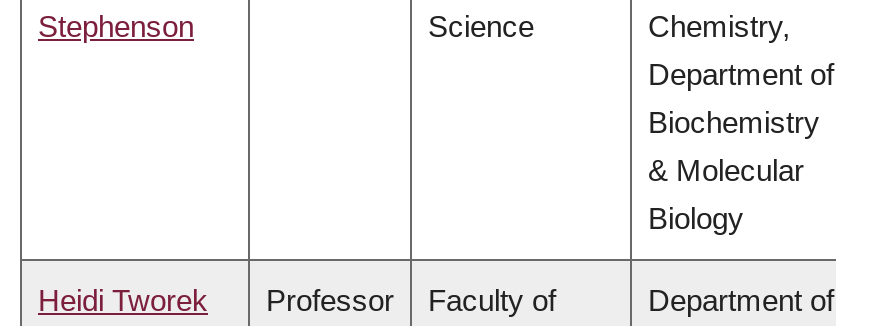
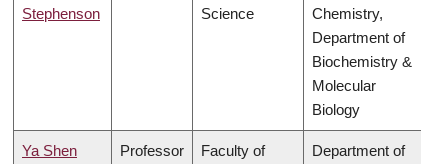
[38,283,208,317] Heidi Tworek -> [22,142,77,159] Ya Shen

